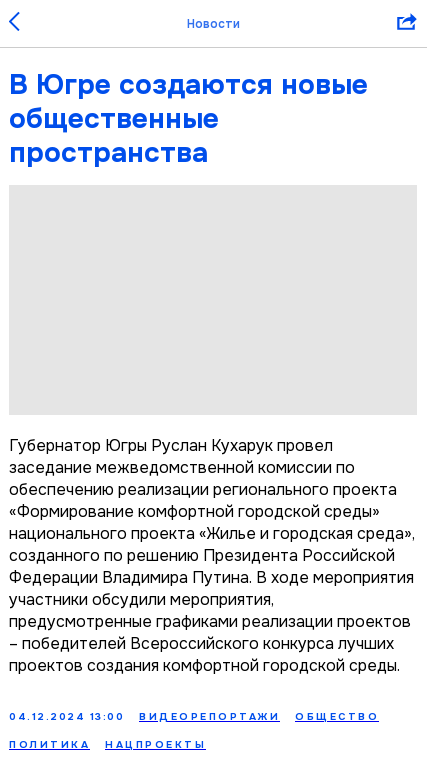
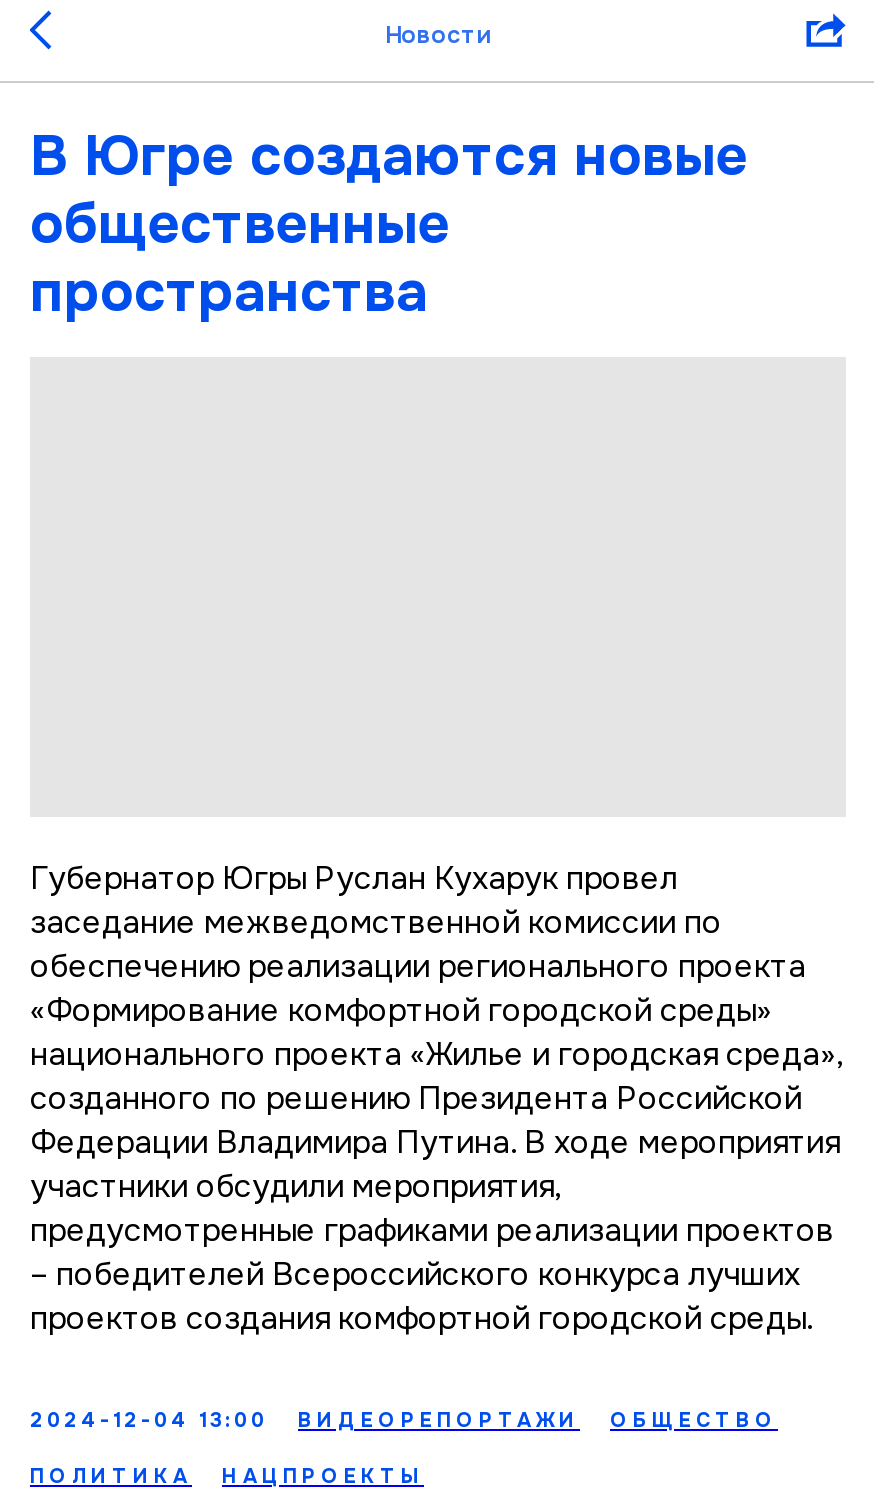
[9,709,379,722] 04.12.2024 13:00 ВИДЕОРЕПОРТАЖИ ОБЩЕСТВО -> [30,1406,778,1432] 2024-12-04 13:00 ВИДЕОРЕПОРТАЖИ ОБЩЕСТВО

